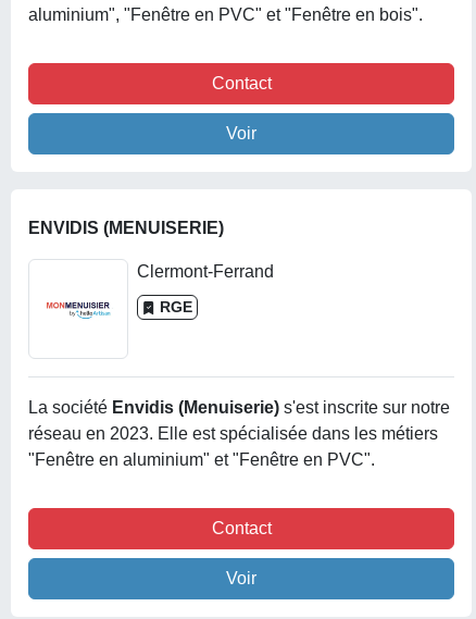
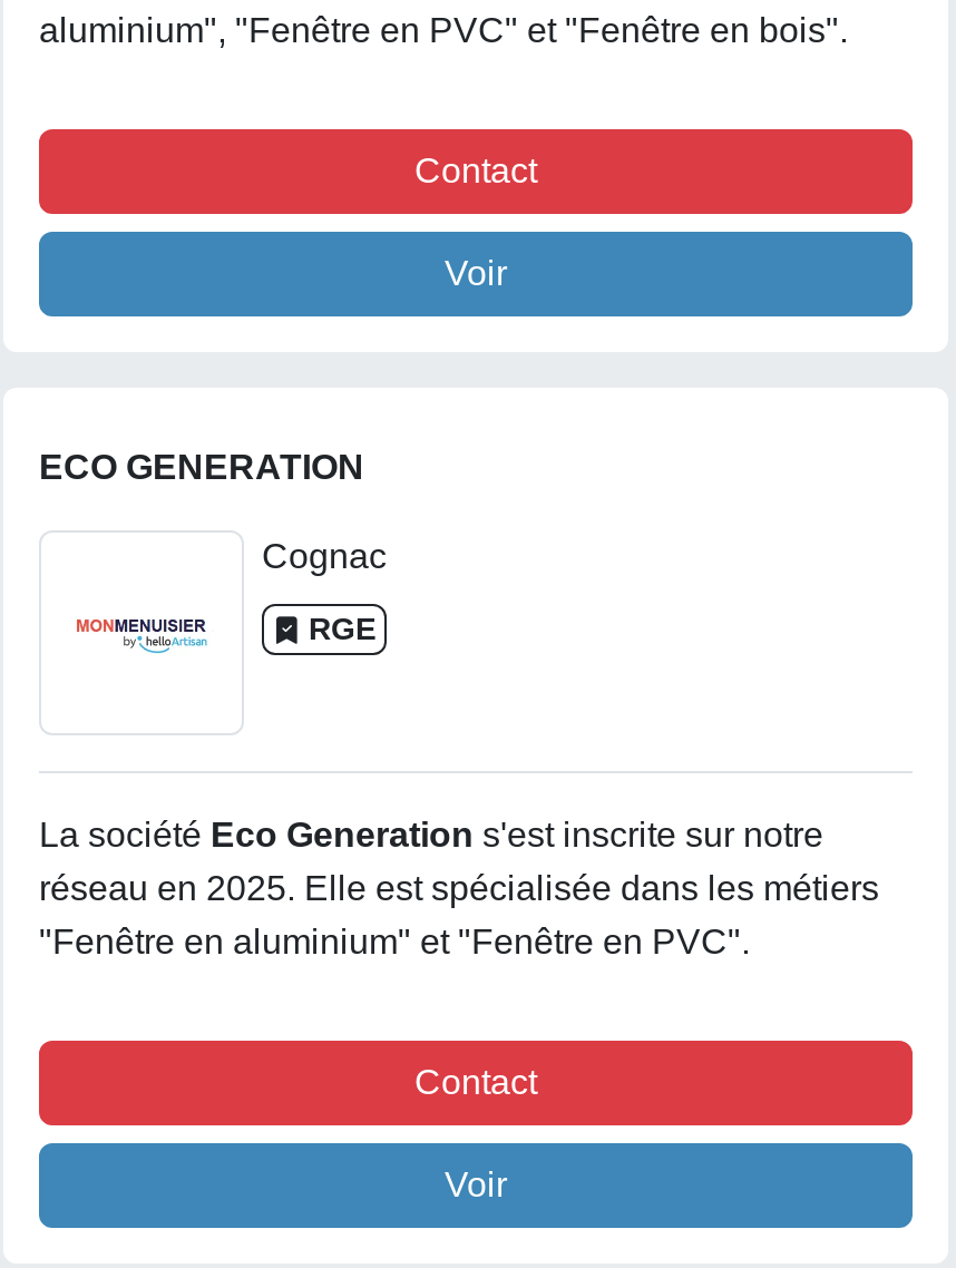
[28,219,224,237] ENVIDIS (MENUISERIE) -> [39,448,364,486] ECO GENERATION
[137,262,274,281] Clermont-Ferrand -> [262,538,387,575] Cognac
[28,398,450,417] La société Envidis (menuiserie) s'est inscrite sur notre -> [39,816,823,854] La société Eco Generation s'est inscrite sur notre
[28,424,438,443] réseau en 2023. Elle est spécialisée dans les métiers -> [39,870,879,907] réseau en 2025. Elle est spécialisée dans les métiers

